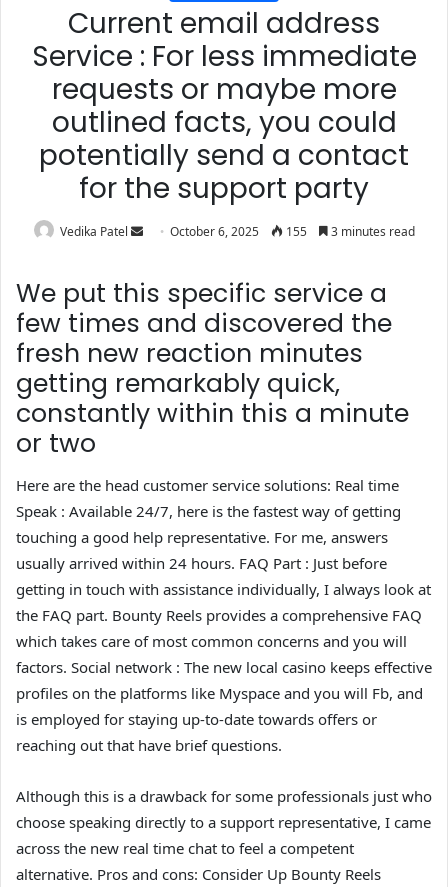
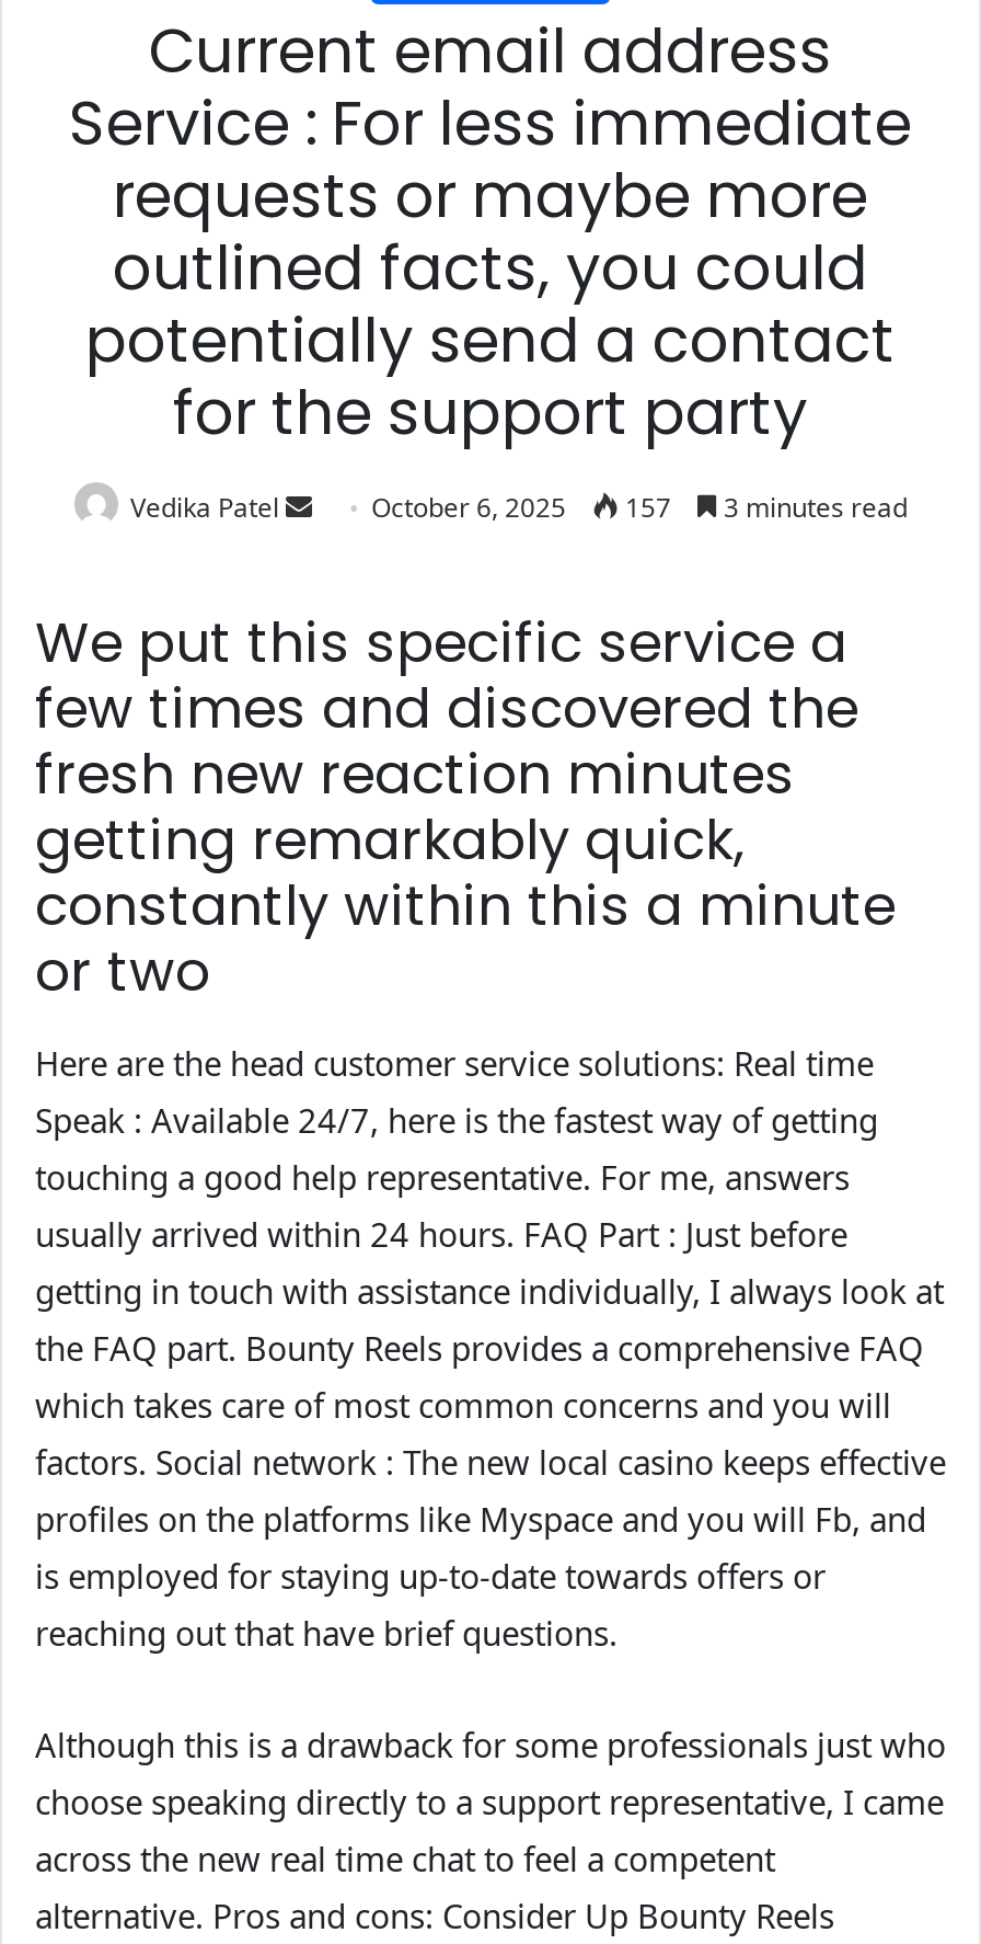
[169,223,414,240] October 6, 2025 155 3 minutes read -> [371,489,908,526] October 6, 2025 157 3 minutes read

